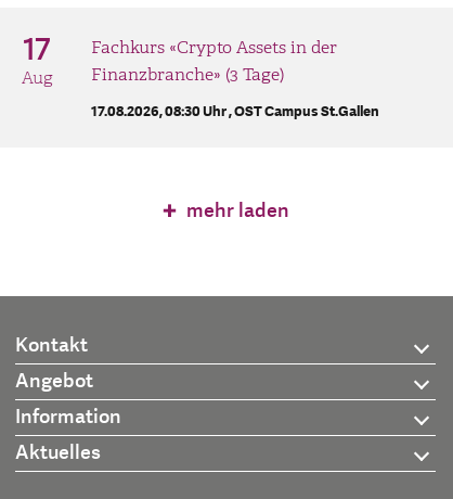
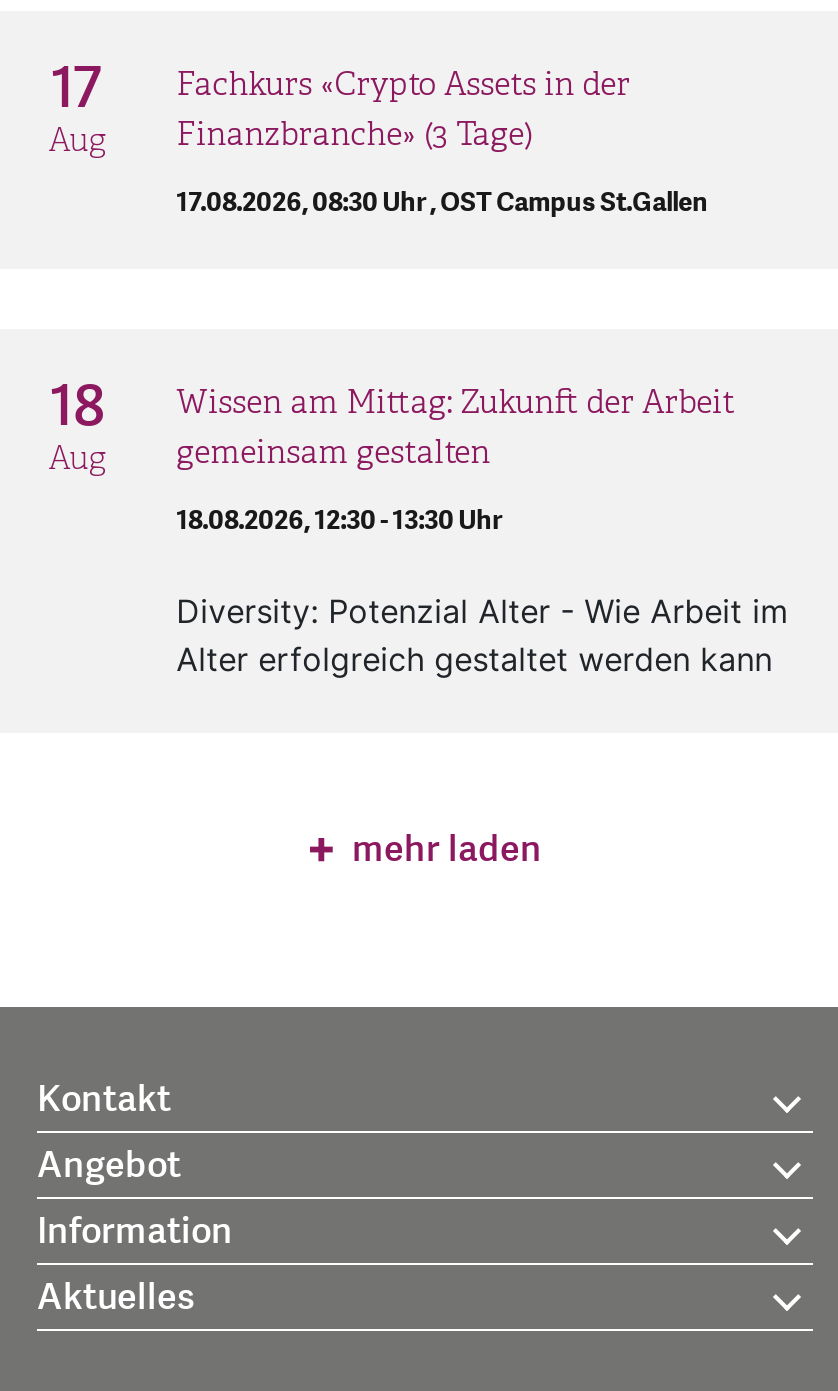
none -> [49,370,105,480] 18 | Aug
none -> [176,384,788,680] Wissen am Mittag: Zukunft der Arbeit | gemeinsam gestalten | 18.08.2026, 12:30 - 13:30 Uhr | Diversity: Potenzial Alter - Wie Arbeit im | Alter erfolgreich gestaltet werden kann

